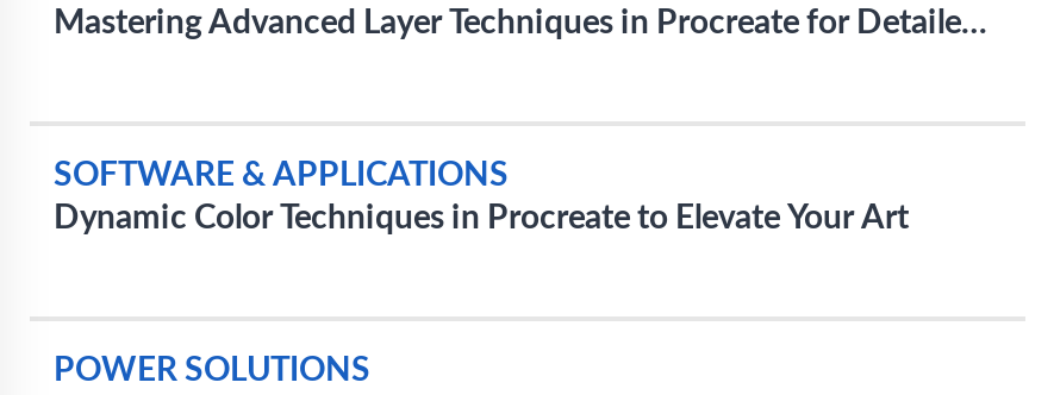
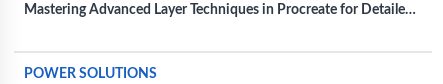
[54,159,909,236] SOFTWARE & APPLICATIONS | Dynamic Color Techniques in Procreate to Elevate Your Art -> none

